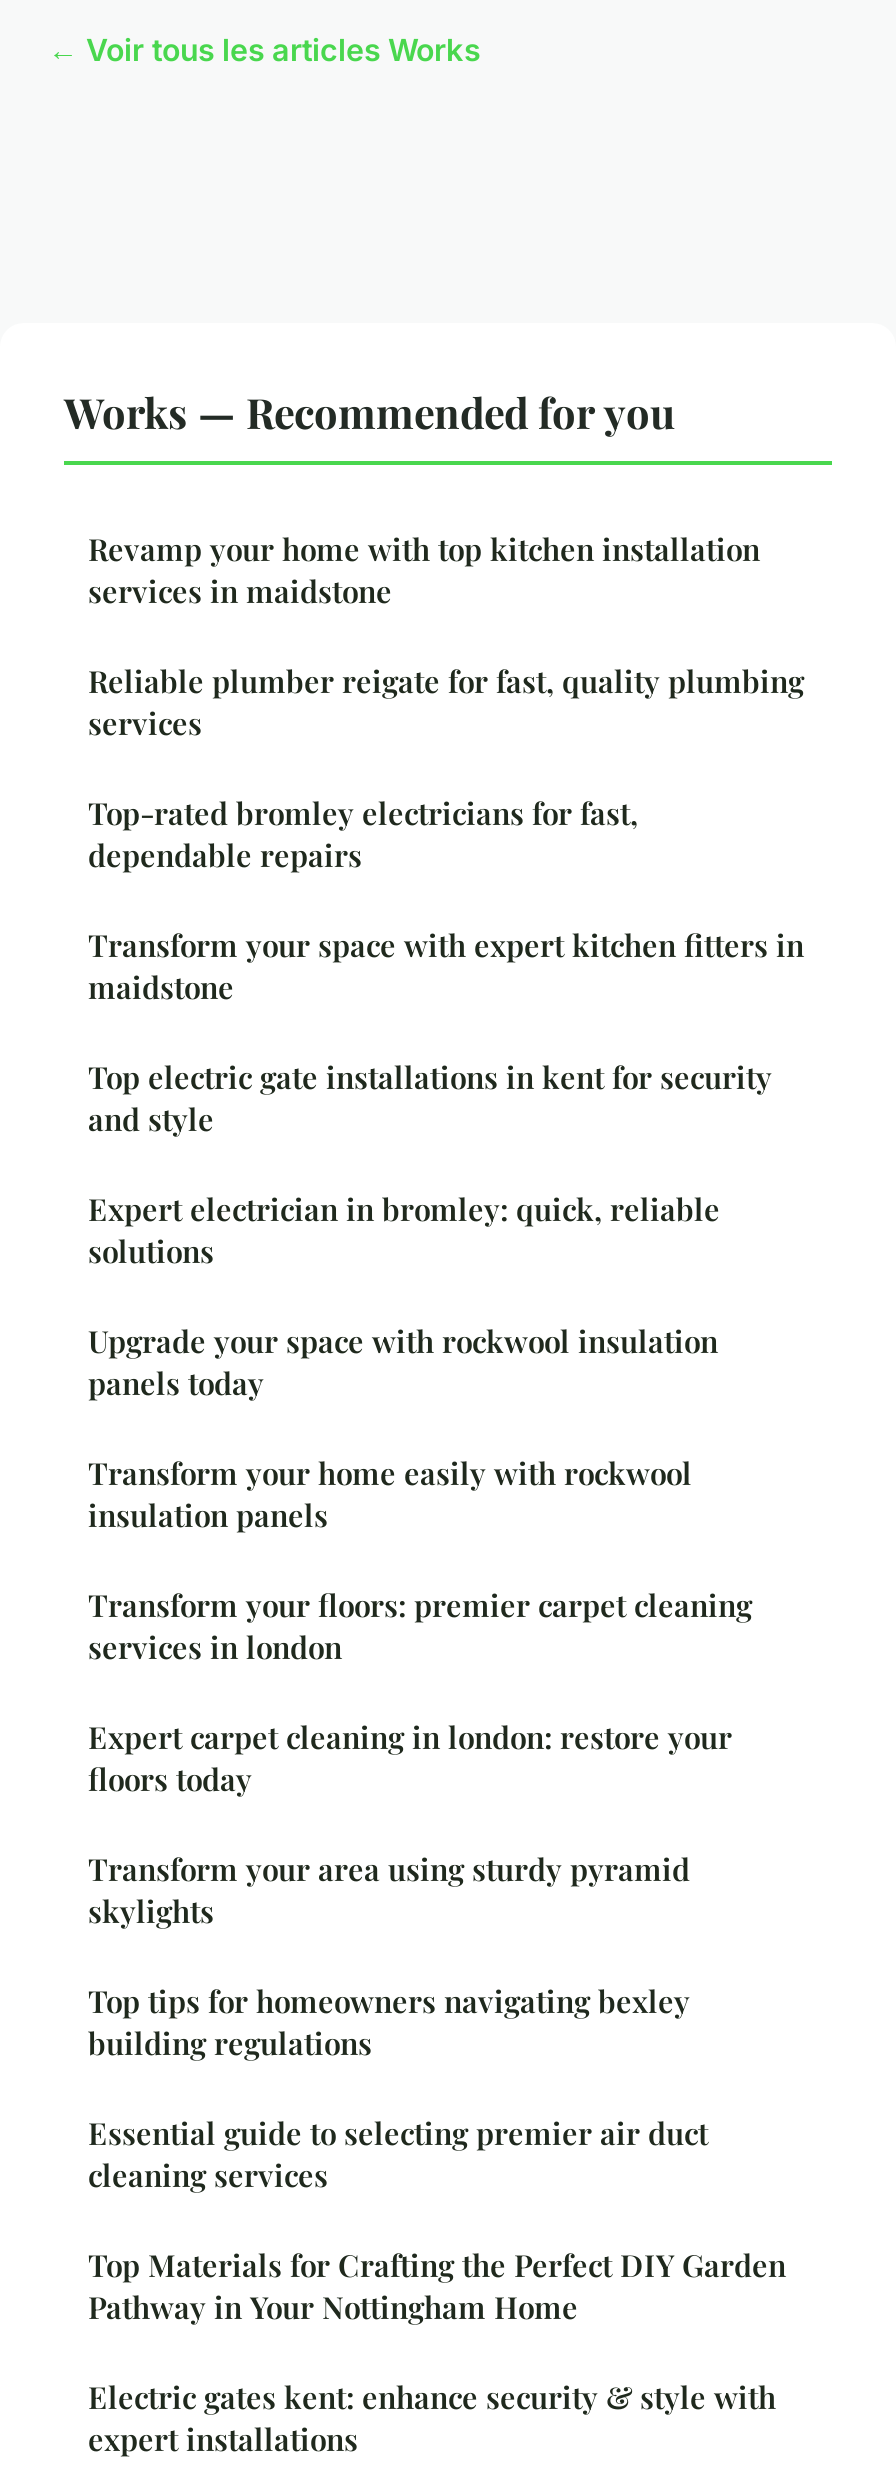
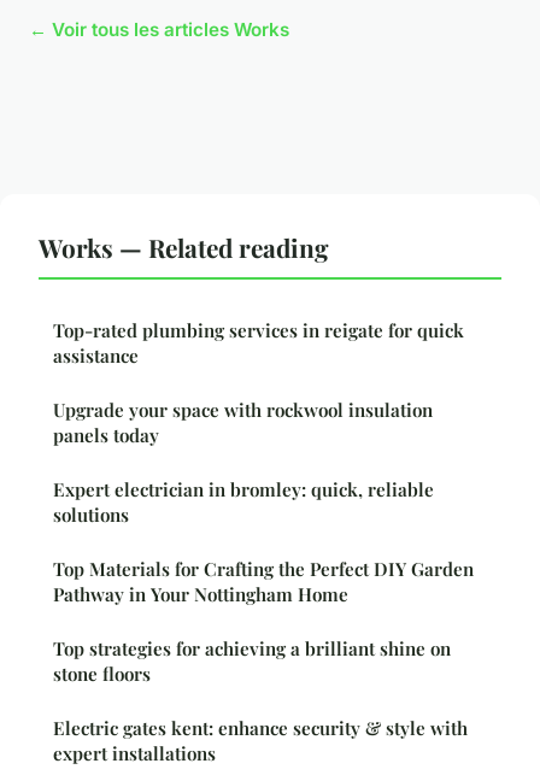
[64,382,804,1138] Works — Recommended for you | Revamp your home with top kitchen installation | services in maidstone | Reliable plumber reigate for fast, quality plumbing | services | Top-rated bromley electricians for fast, | dependable repairs | Transform your space with expert kitchen fitters in | maidstone | Top electric gate installations in kent for security | and style -> [39,230,464,367] Works — Related reading | Top-rated plumbing services in reigate for quick | assistance
moved [88,1188,720,1270] -> [53,477,434,526]: Expert electrician in bromley: quick, reliable | solutions
[88,1452,752,2194] Transform your home easily with rockwool | insulation panels | Transform your floors: premier carpet cleaning | services in london | Expert carpet cleaning in london: restore your | floors today | Transform your area using sturdy pyramid | skylights | Top tips for homeowners navigating bexley | building regulations | Essential guide to selecting premier air duct | cleaning services -> none
moved [88,2244,786,2326] -> [53,556,474,606]: Top Materials for Crafting the Perfect DIY Garden | Pathway in Your Nottingham Home
none -> [53,636,451,685] Top strategies for achieving a brilliant shine on | stone floors

